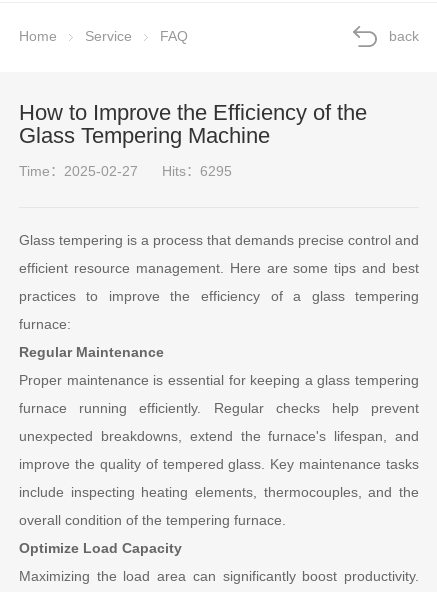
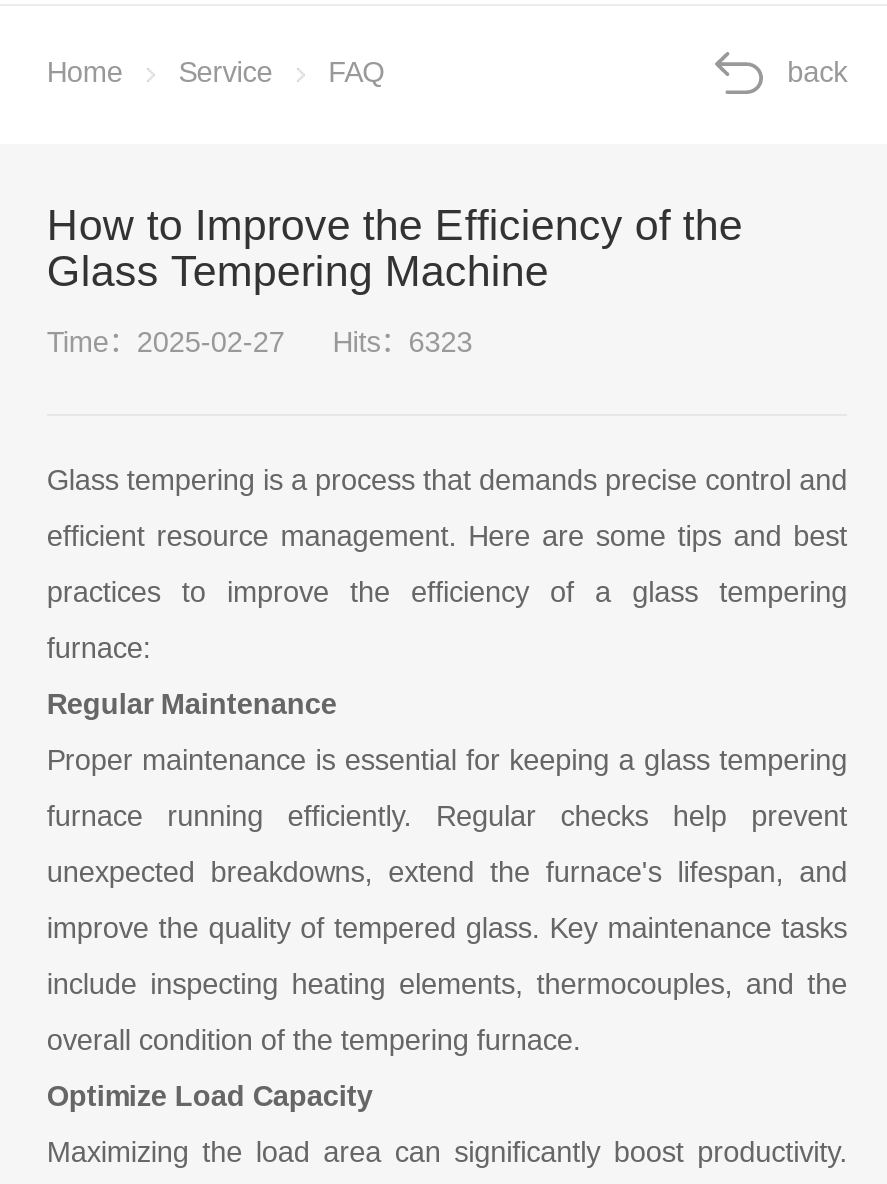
[19,163,232,179] Time：2025-02-27 Hits：6295 -> [47,326,473,358] Time：2025-02-27 Hits：6323

